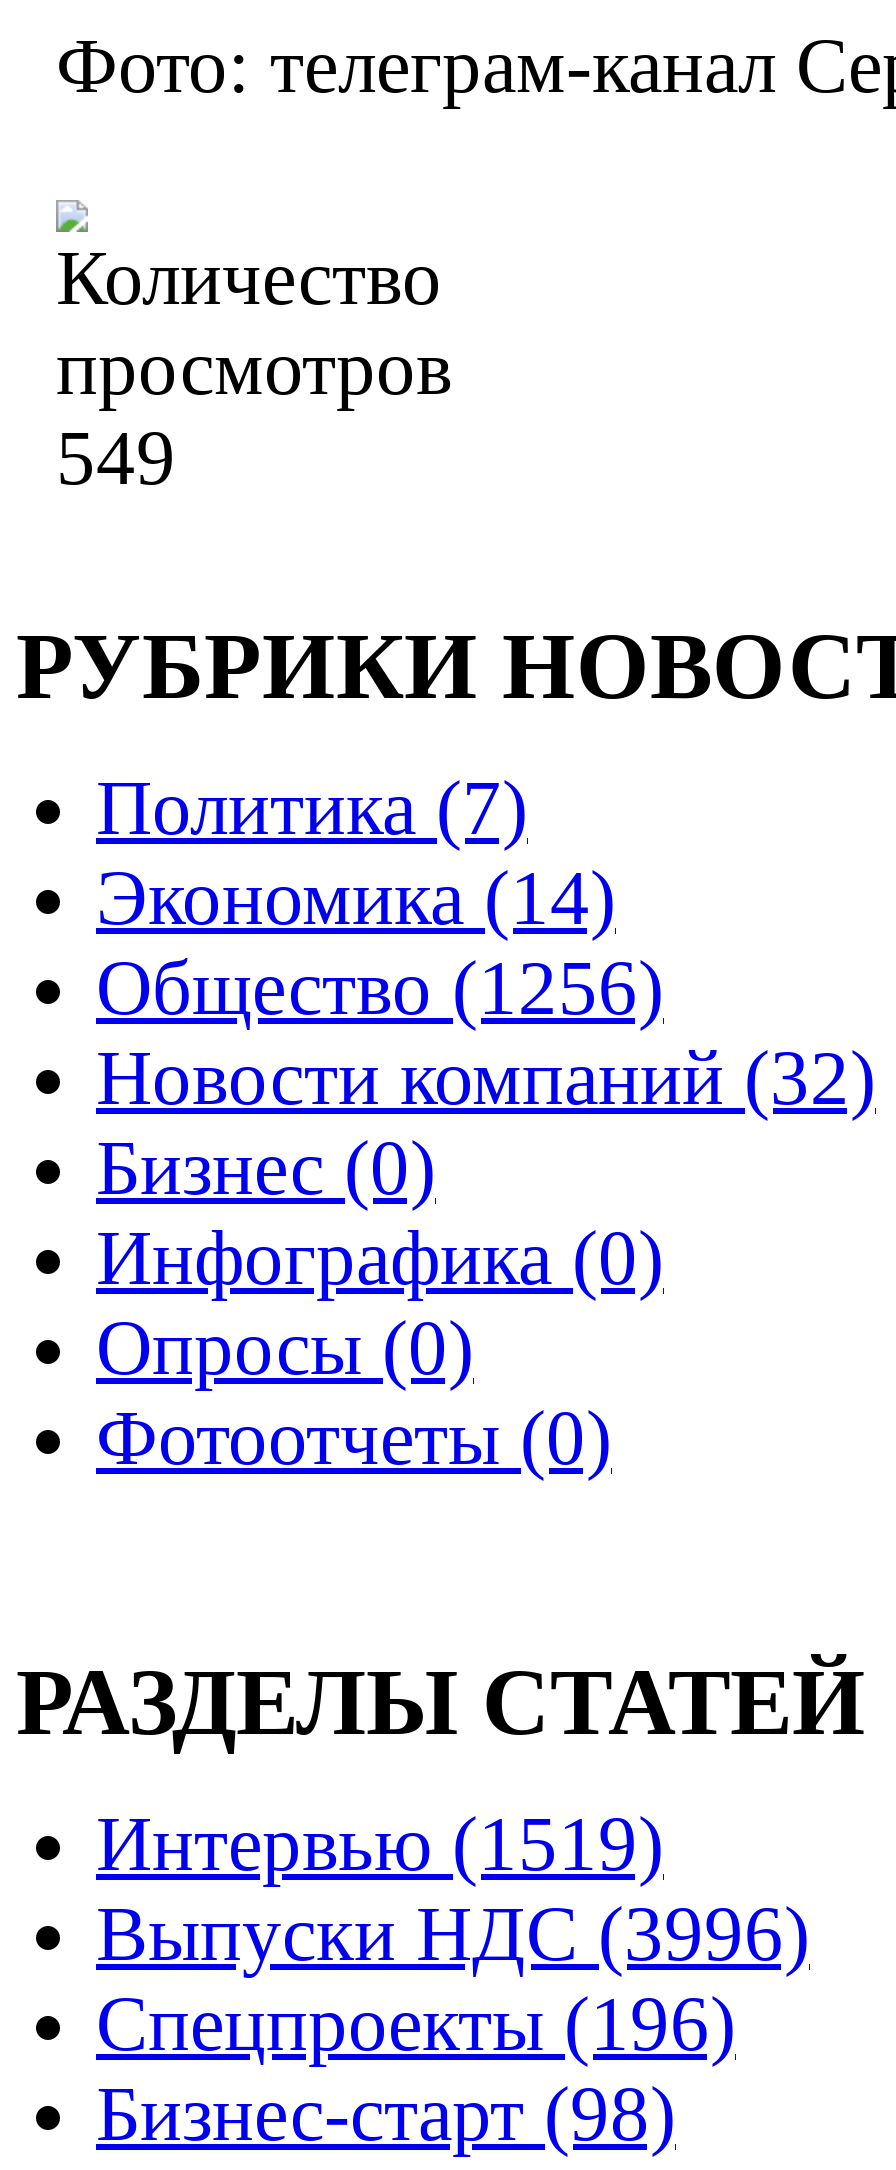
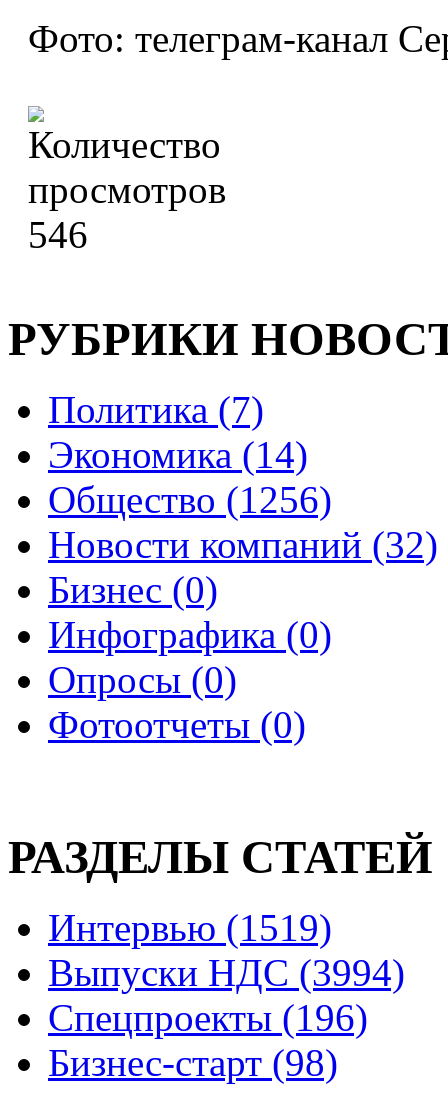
[56,415,176,501] 549 -> [28,213,88,256] 546
[96,1890,810,1976] Выпуски НДС (3996) -> [48,951,405,994] Выпуски НДС (3994)

